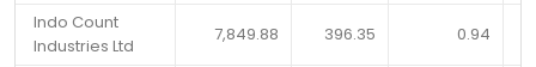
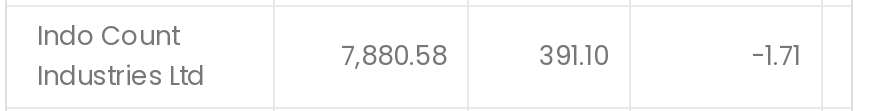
[214,22,279,45] 7,849.88 -> [341,37,447,75] 7,880.58
[324,22,376,45] 396.35 -> [539,37,609,75] 391.10
[457,22,491,45] 0.94 -> [751,37,801,75] -1.71

